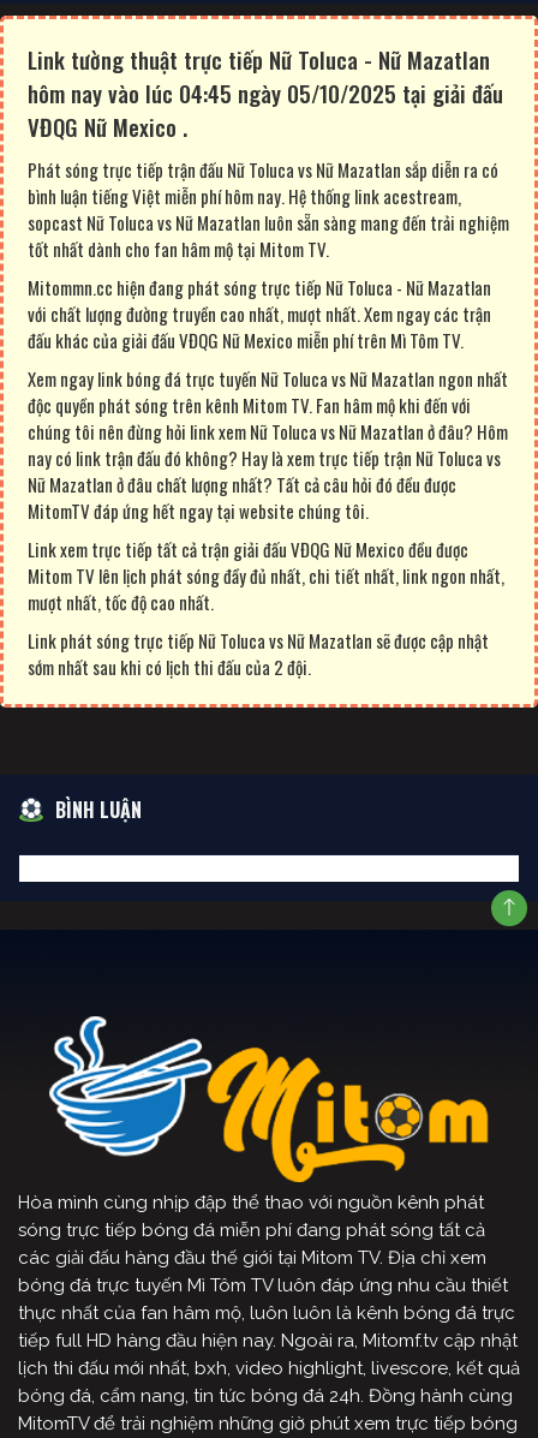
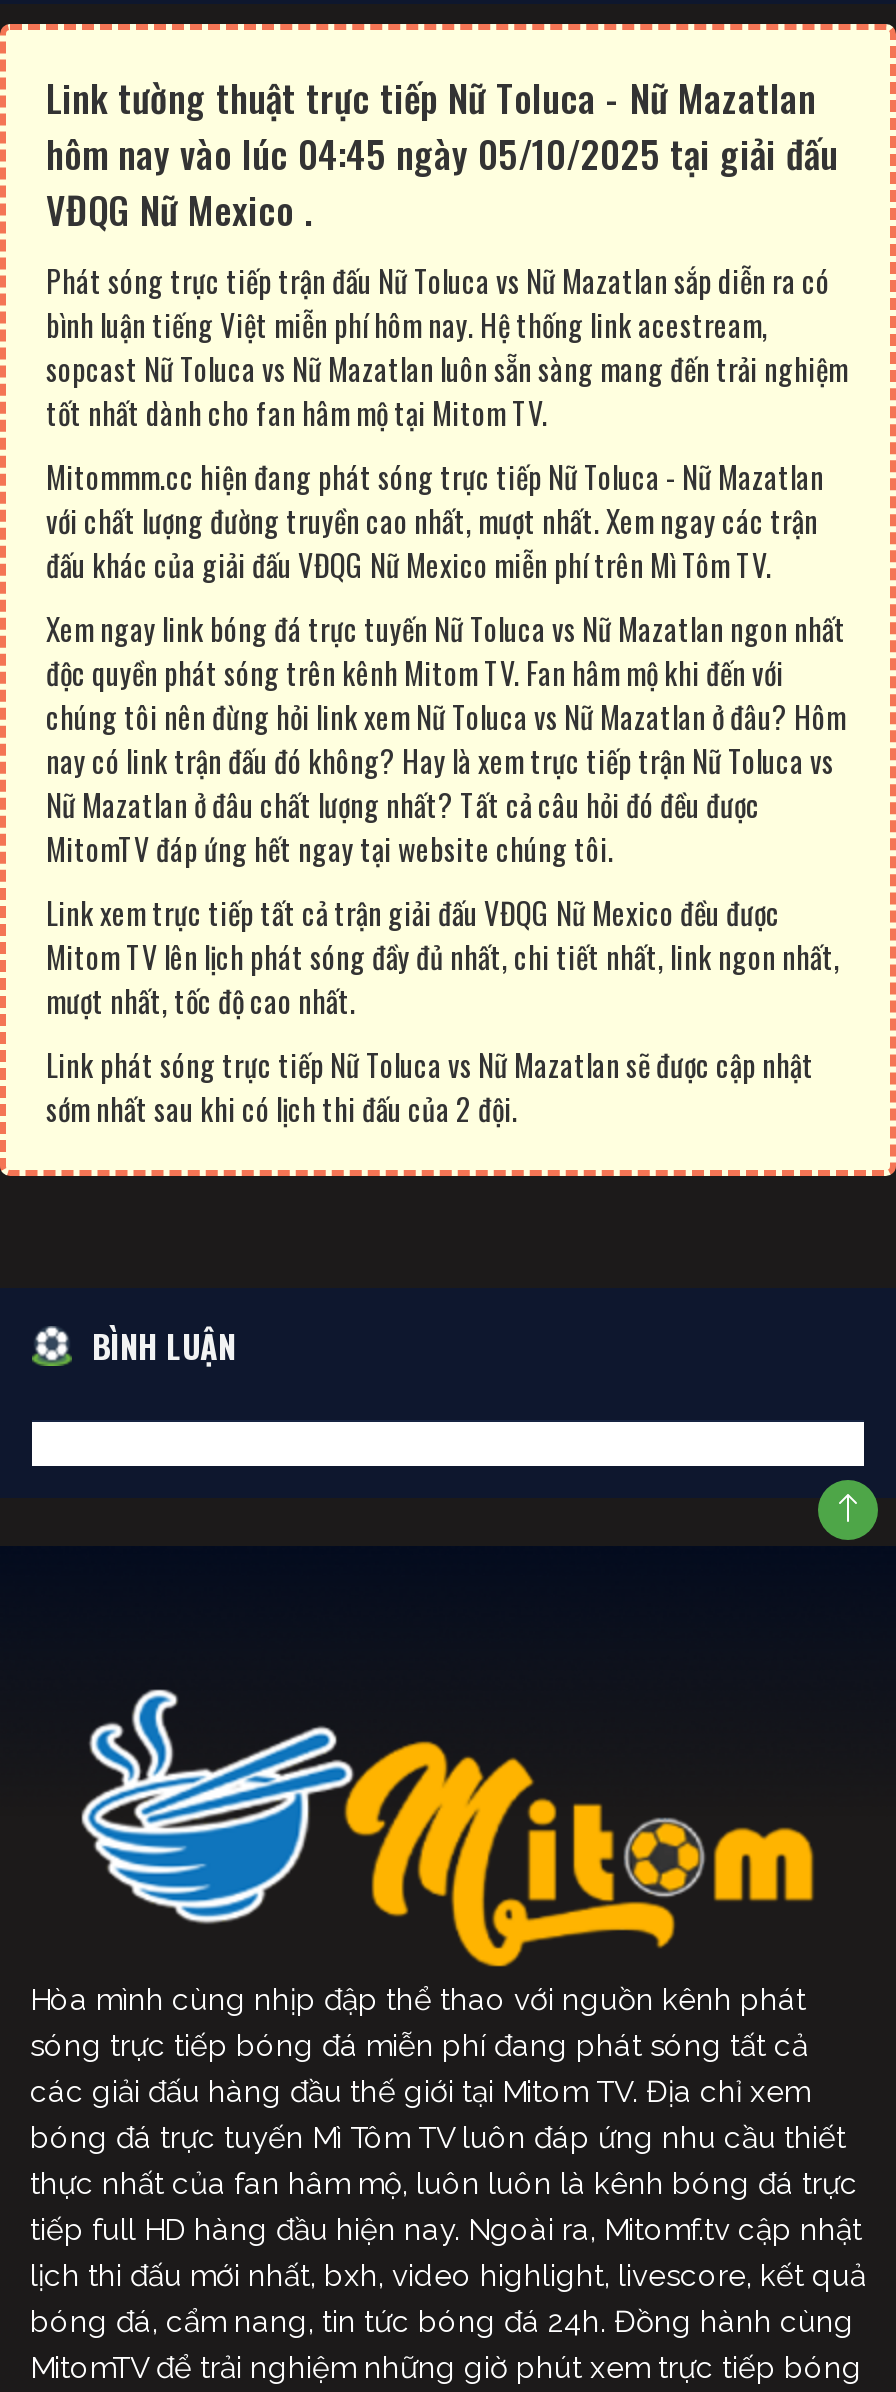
[28,274,491,300] Mitommn.cc hiện đang phát sóng trực tiếp Nữ Toluca - Nữ Mazatlan -> [46,453,824,497] Mitommm.cc hiện đang phát sóng trực tiếp Nữ Toluca - Nữ Mazatlan

